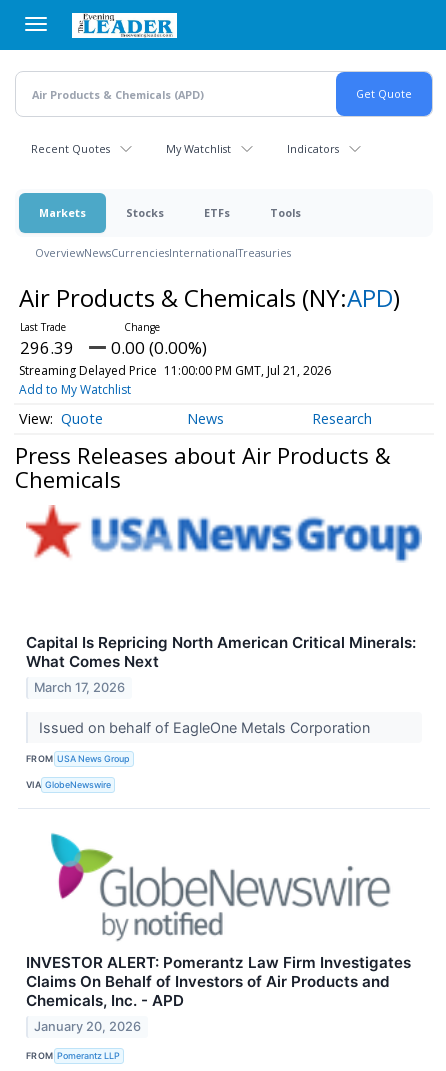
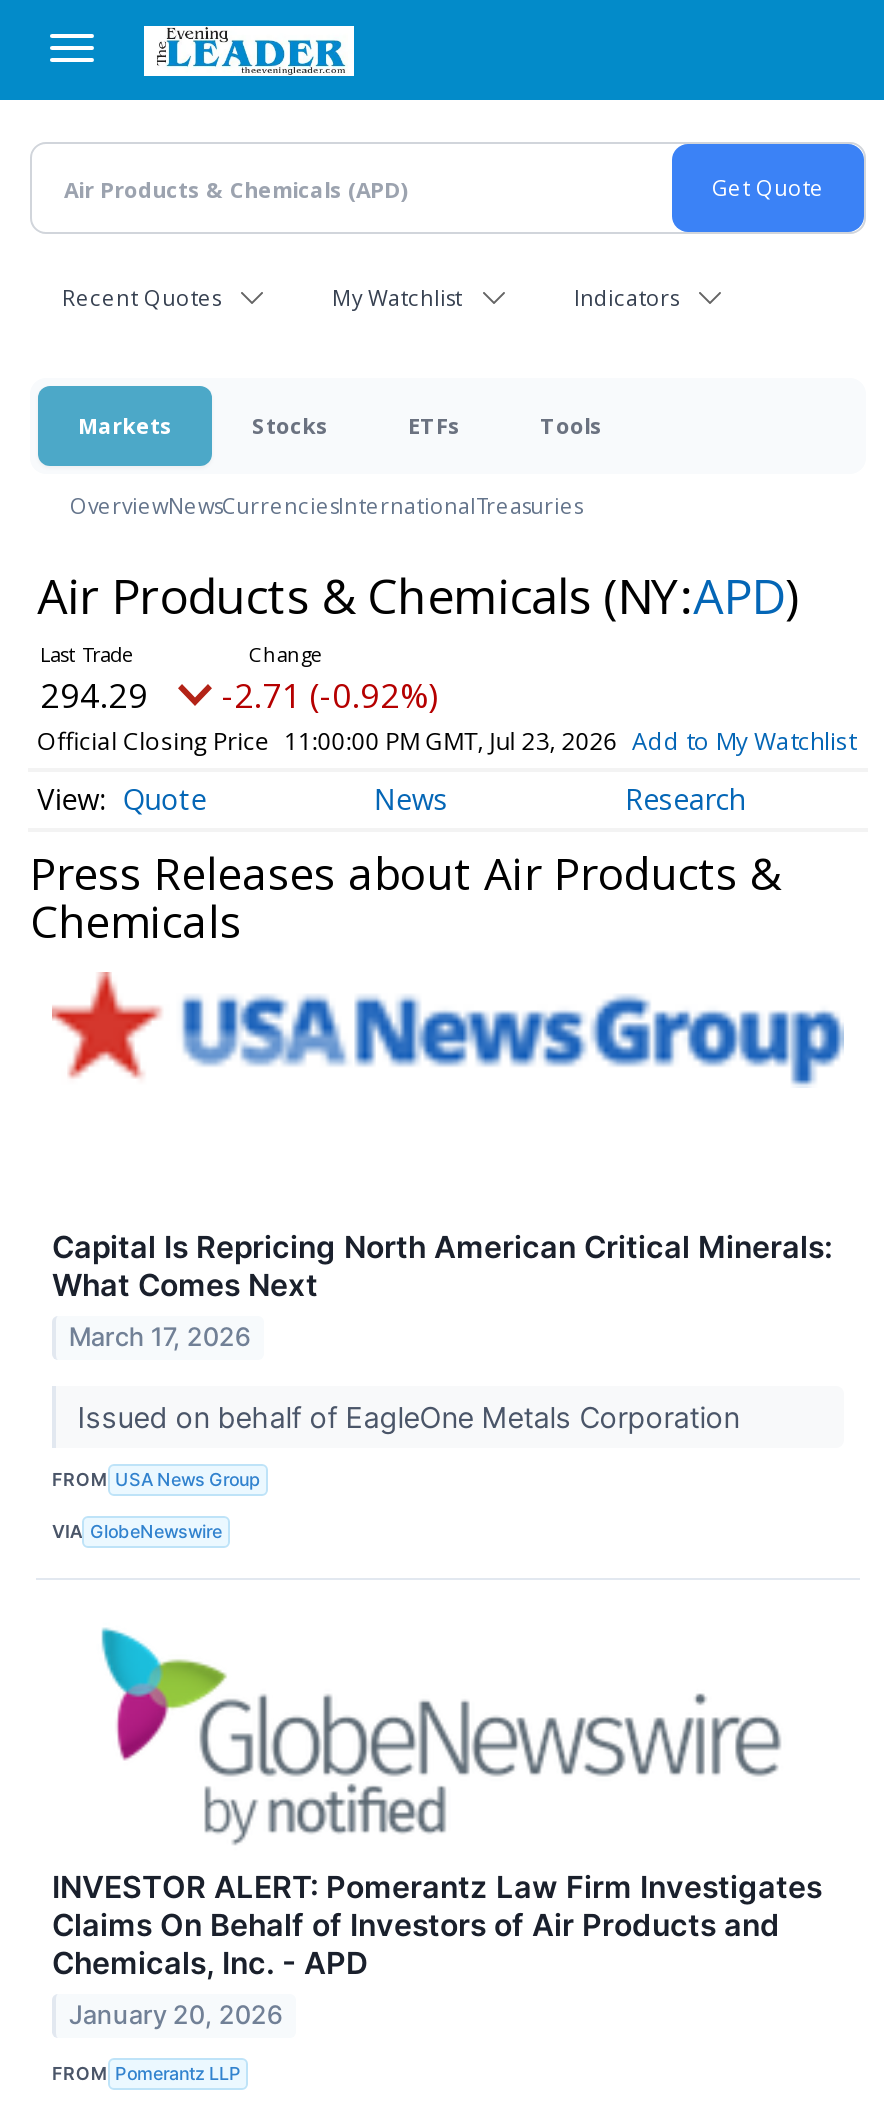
[19,336,331,398] 296.39 | 0.00 (0.00%) | Streaming Delayed Price 11:00:00 PM GMT, Jul 21, 2026 | Add to My Watchlist -> [37,672,856,758] 294.29 | -2.71 (-0.92%) | Official Closing Price 11:00:00 PM GMT, Jul 23, 2026 Add to My Watchlist

